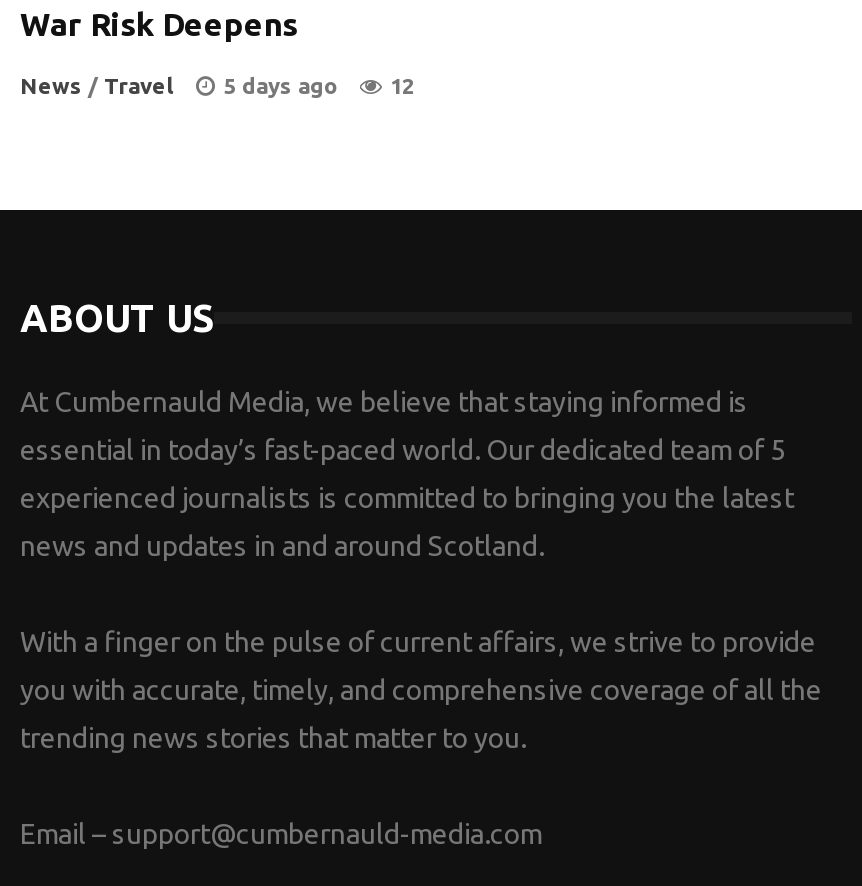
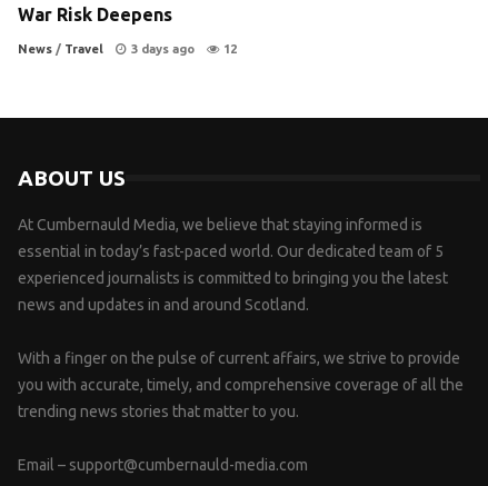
[224,75,338,99] 5 days ago -> [131,42,195,55] 3 days ago

